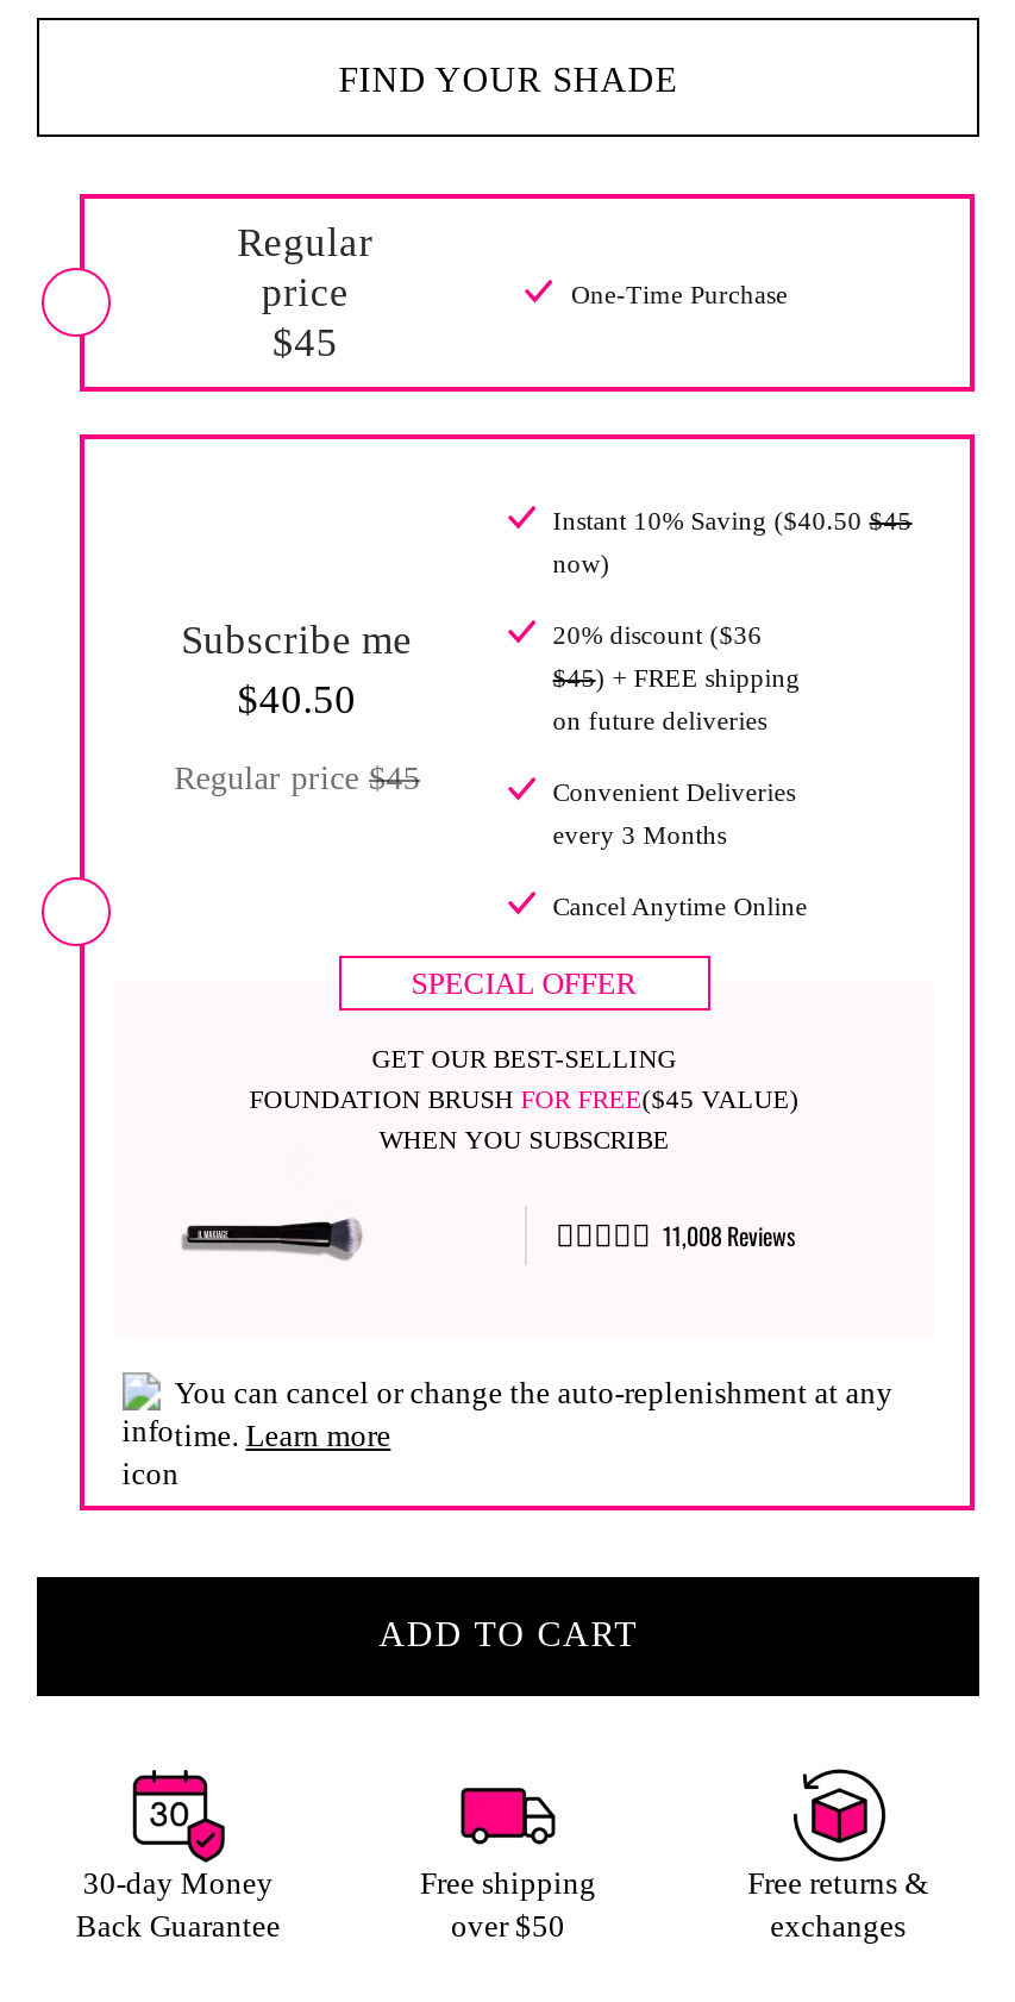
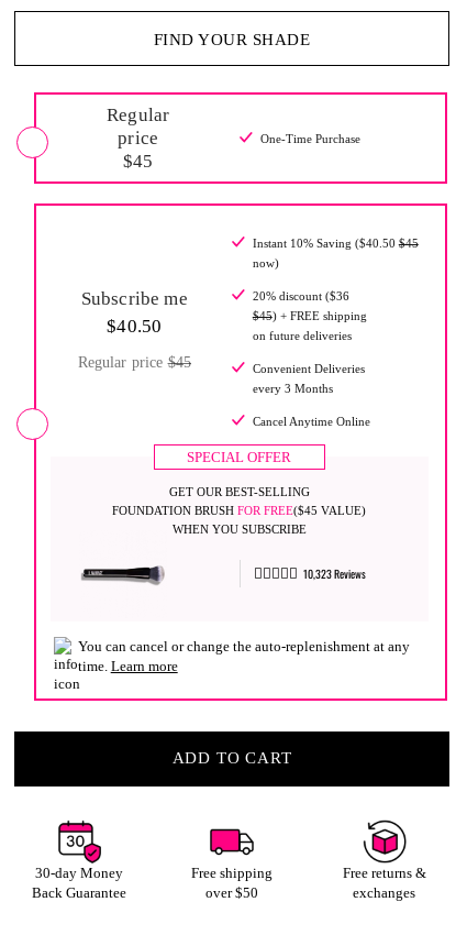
[663,1217,796,1253] 11,008 Reviews -> [303,565,365,582] 10,323 Reviews

